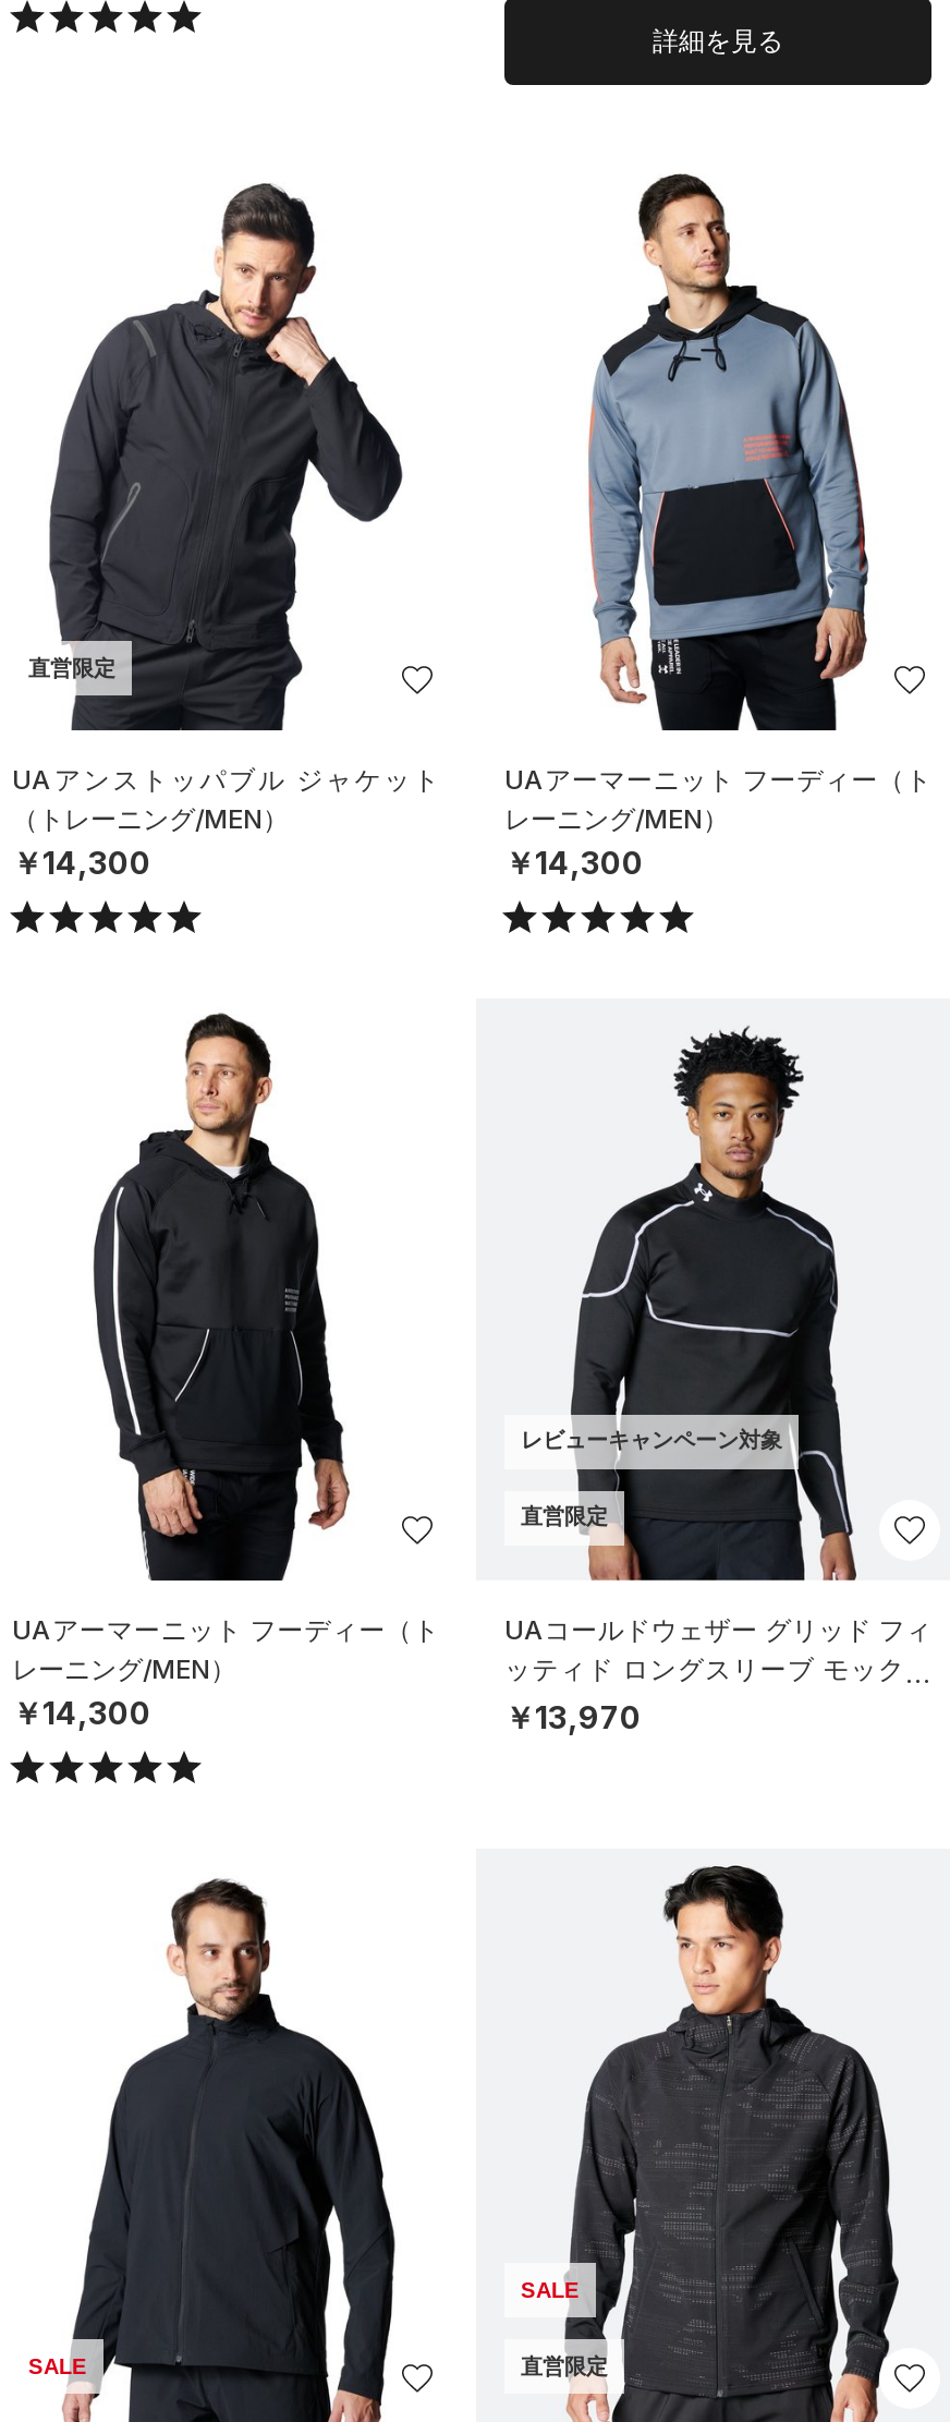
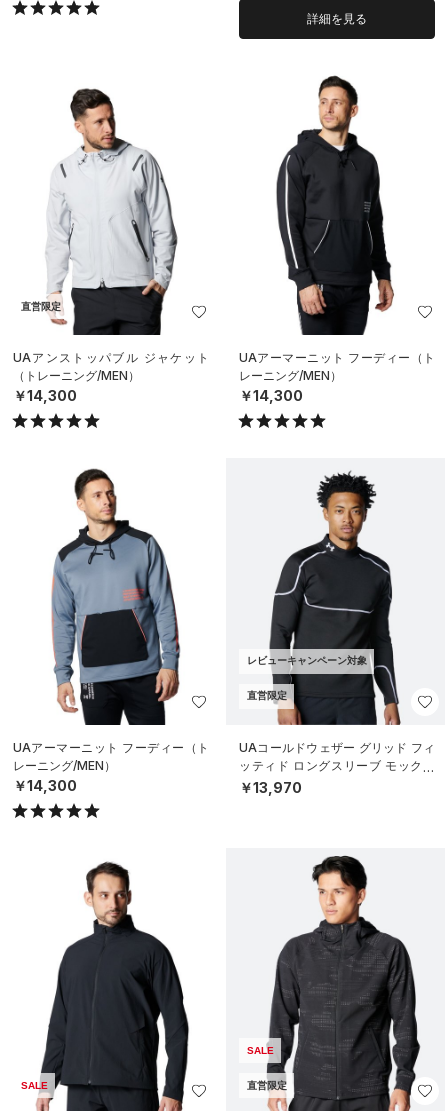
moved [585,166,870,732] -> [50,465,181,726]: [image]
[47,181,404,732] [image] -> [30,84,192,336] [image]
moved [90,1012,376,1583] -> [275,75,406,336]: [image]

